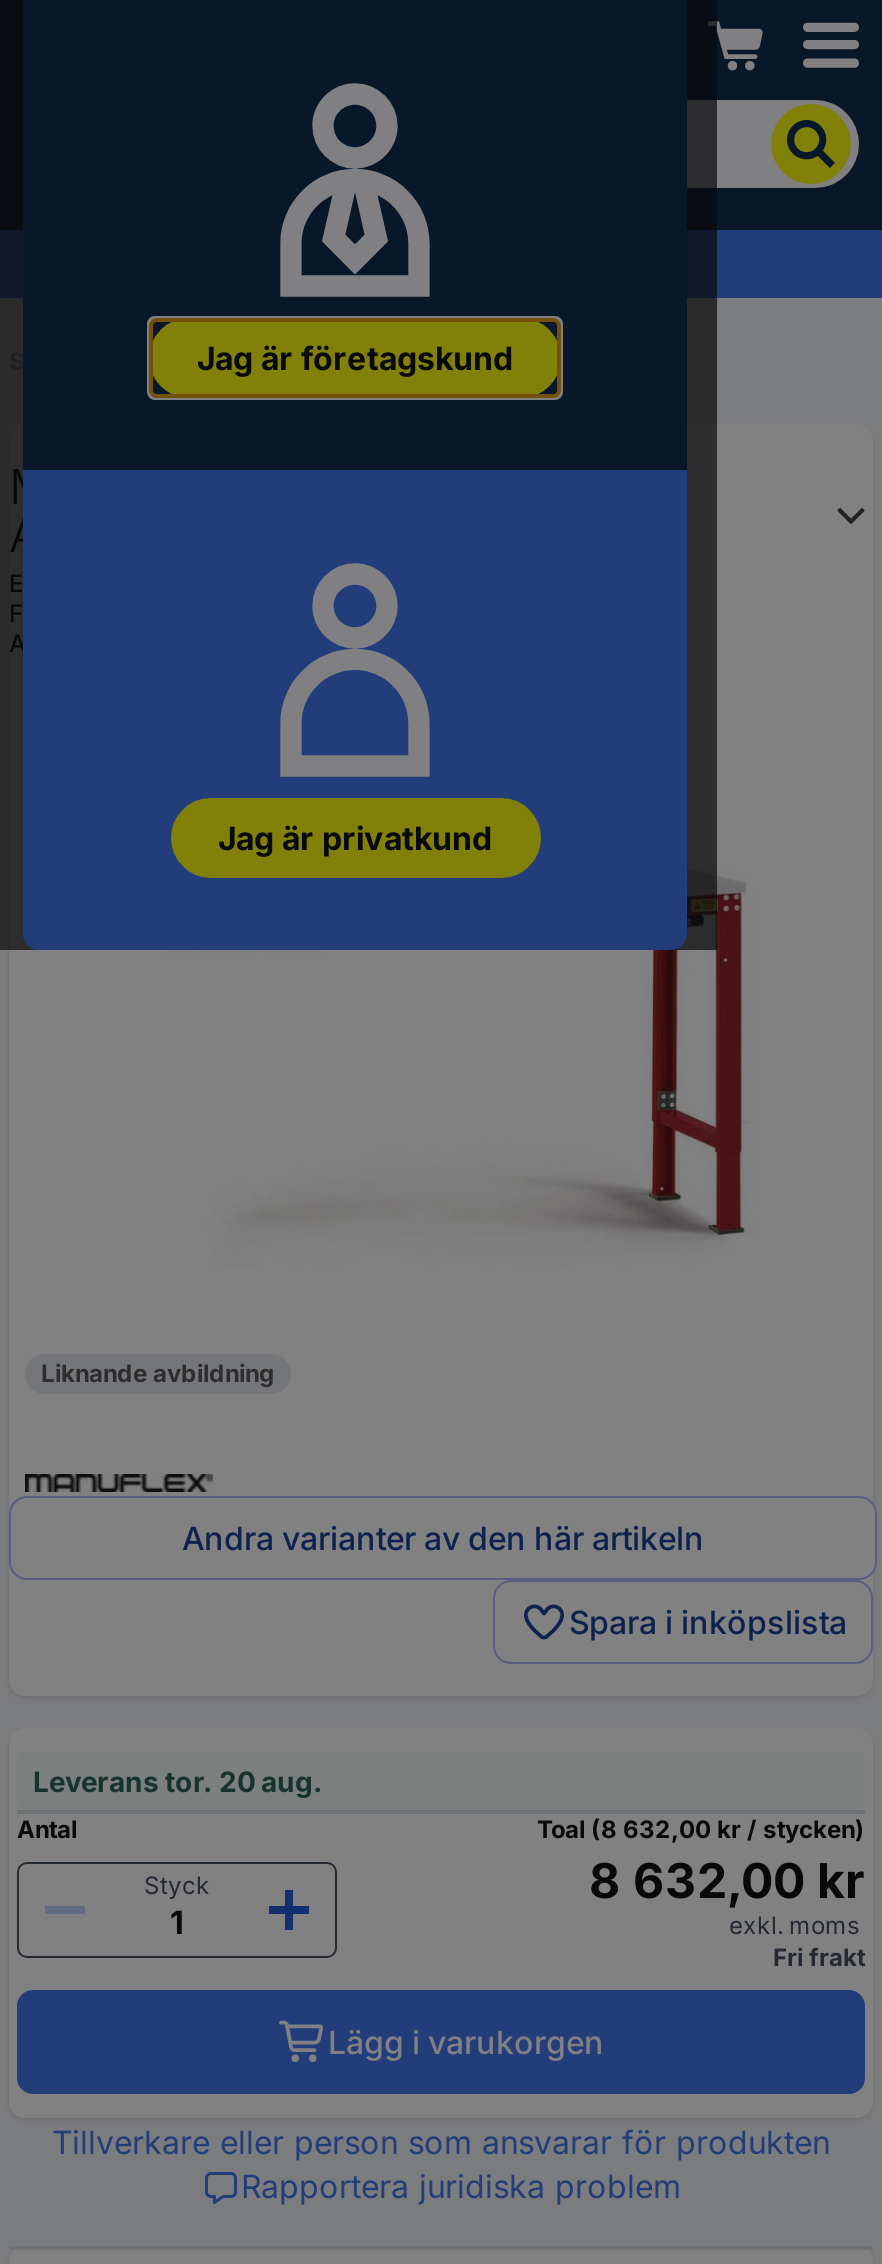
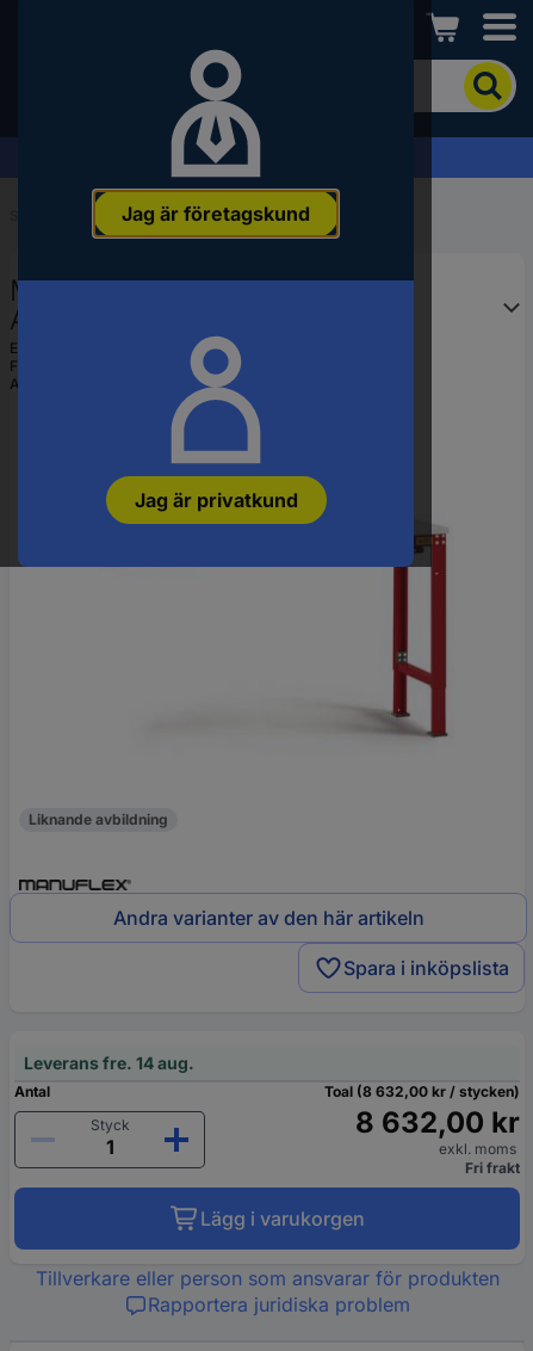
[33,1764,323,1798] Leverans tor. 20 aug. -> [24,1052,194,1073] Leverans fre. 14 aug.

